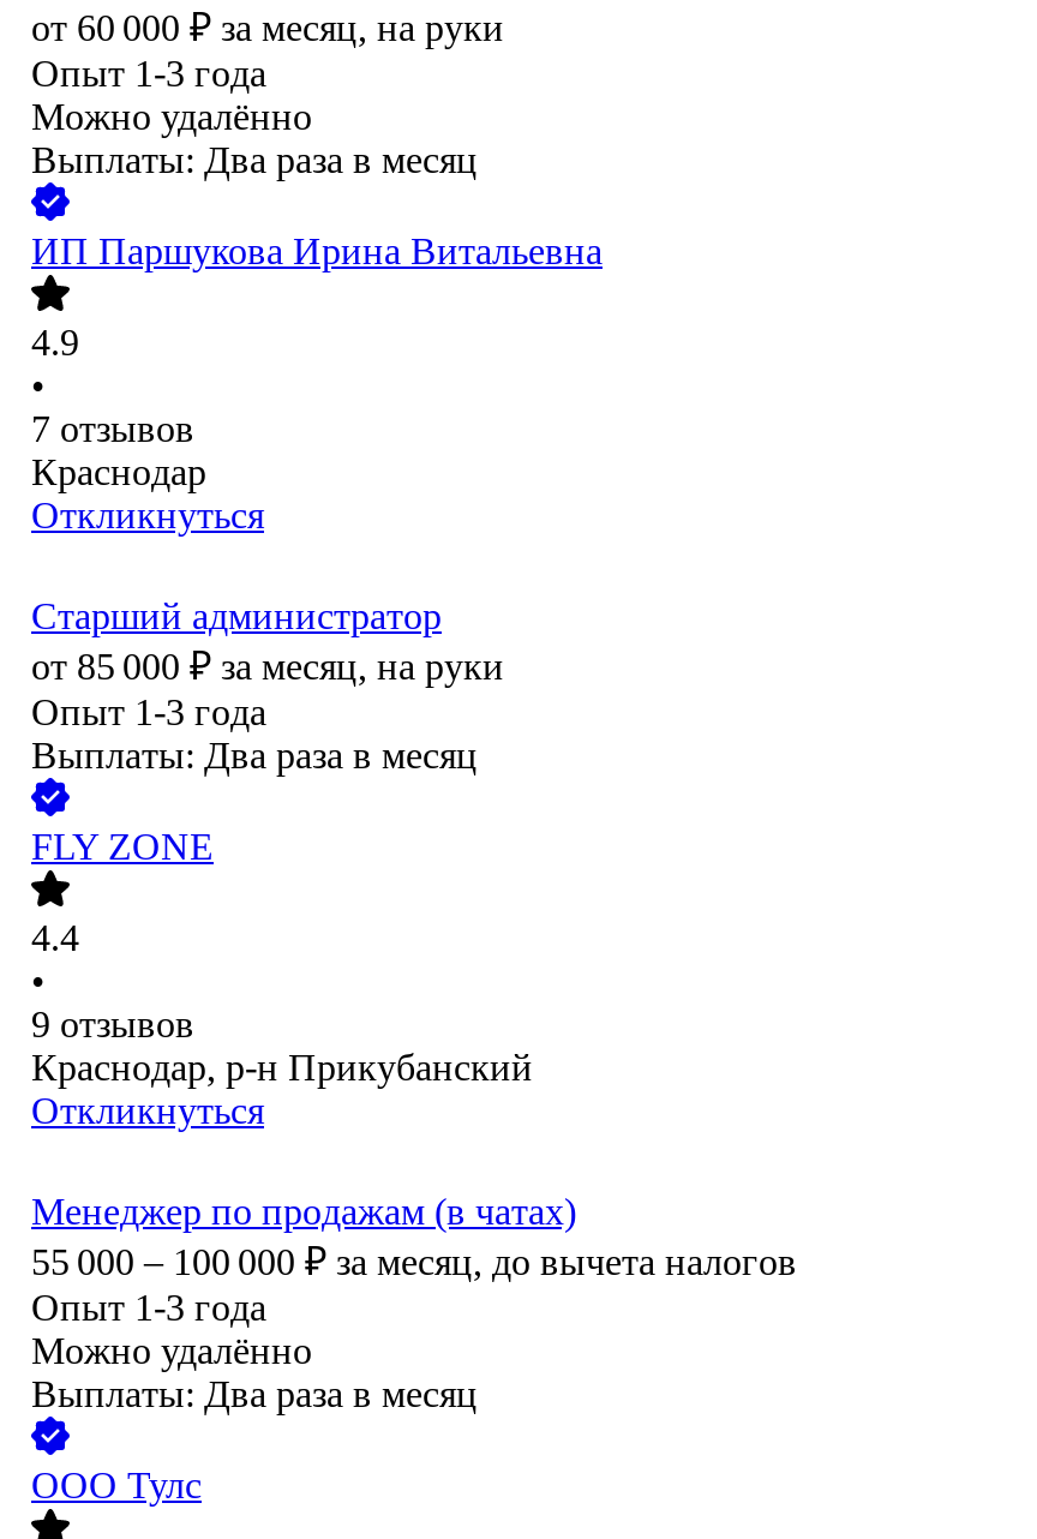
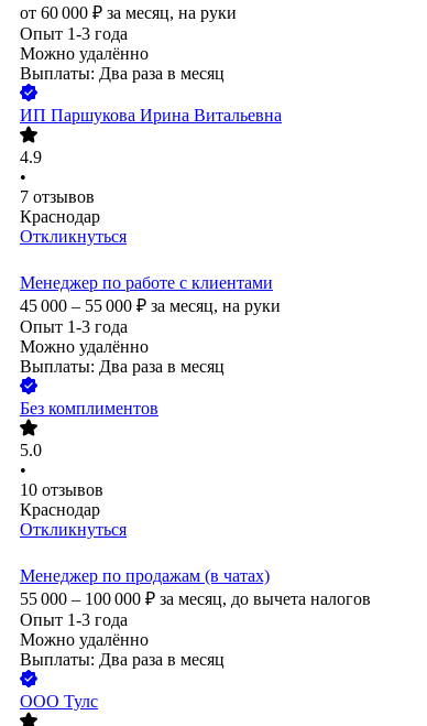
[31,596,504,687] Старший администратор | от 85 000 ₽ за месяц, на руки -> [20,274,281,315] Менеджер по работе с клиентами | 45 000 – 55 000 ₽ за месяц, на руки
none -> [20,337,149,356] Можно удалённо
[31,827,214,867] FLY ZONE -> [20,399,158,418] Без комплиментов
[31,918,79,959] 4.4 -> [20,441,42,460] 5.0
[31,1004,533,1088] 9 отзывов | Краснодар, р-н Прикубанский -> [20,481,103,519] 10 отзывов | Краснодар

